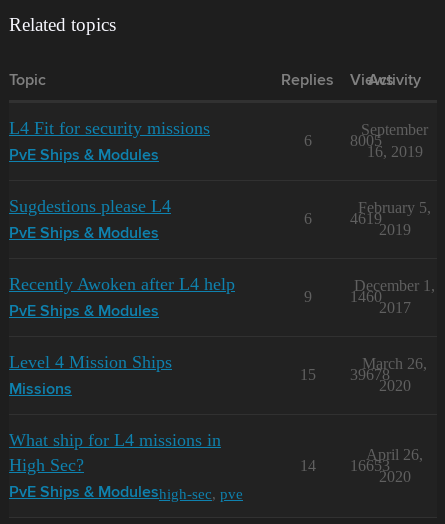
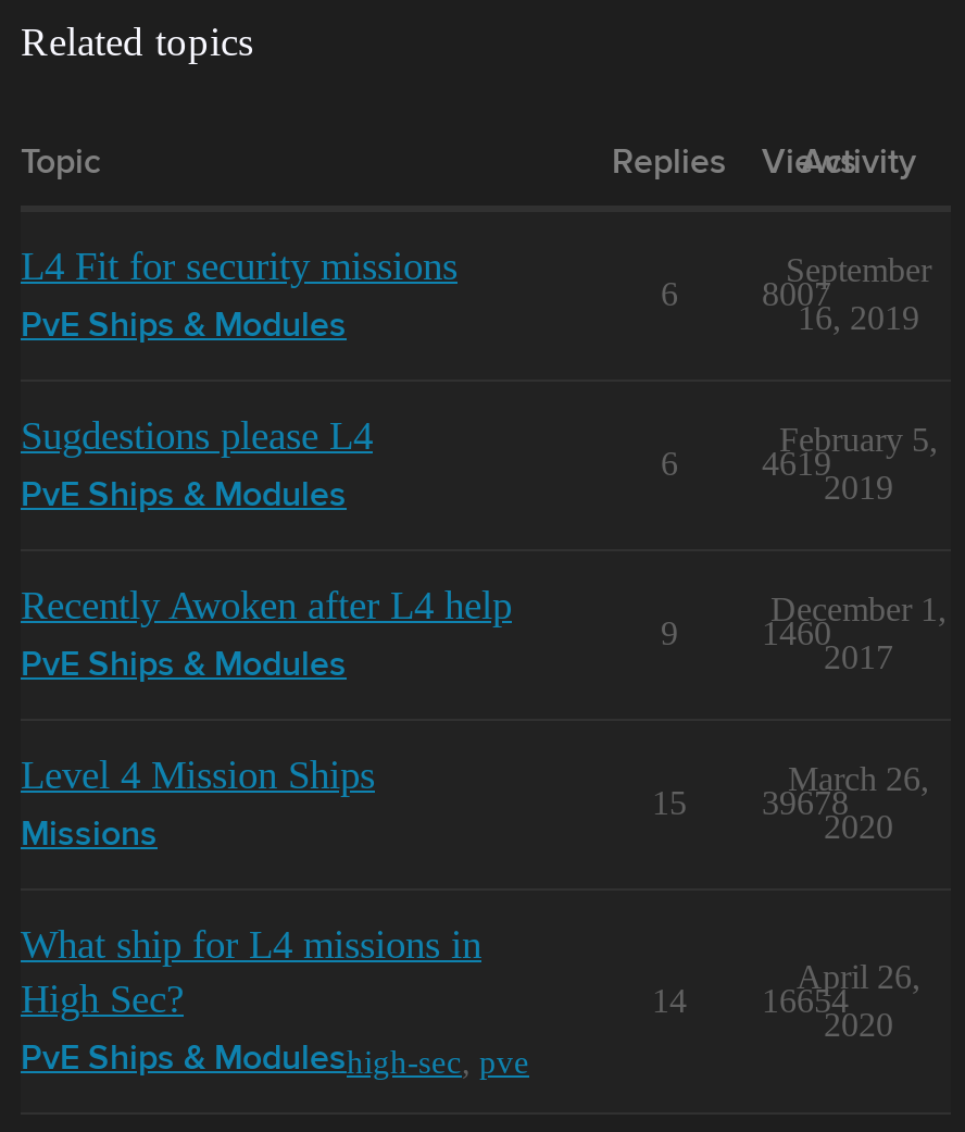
[350,132,382,149] 8005 -> [762,276,831,313] 8007
[350,457,390,474] 16653 -> [762,982,849,1019] 16654

